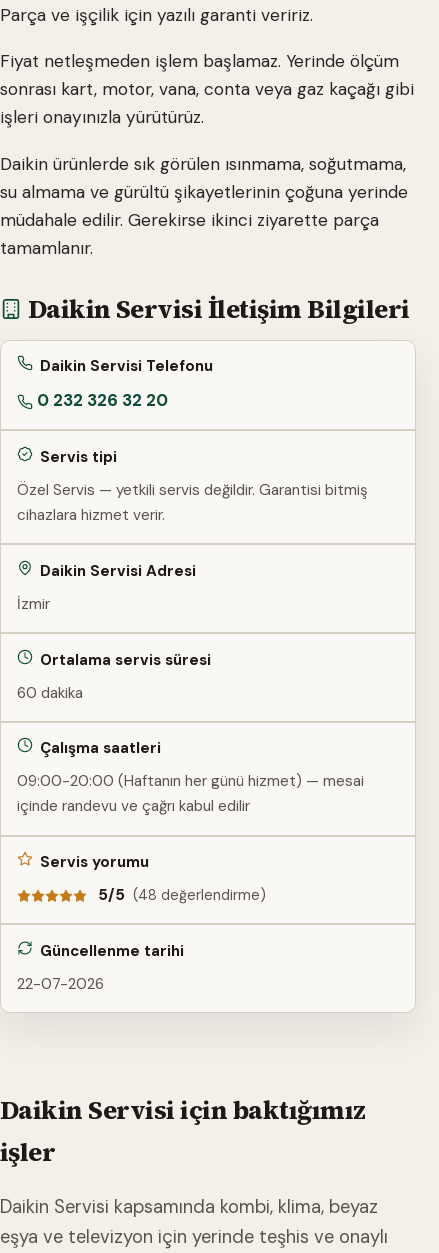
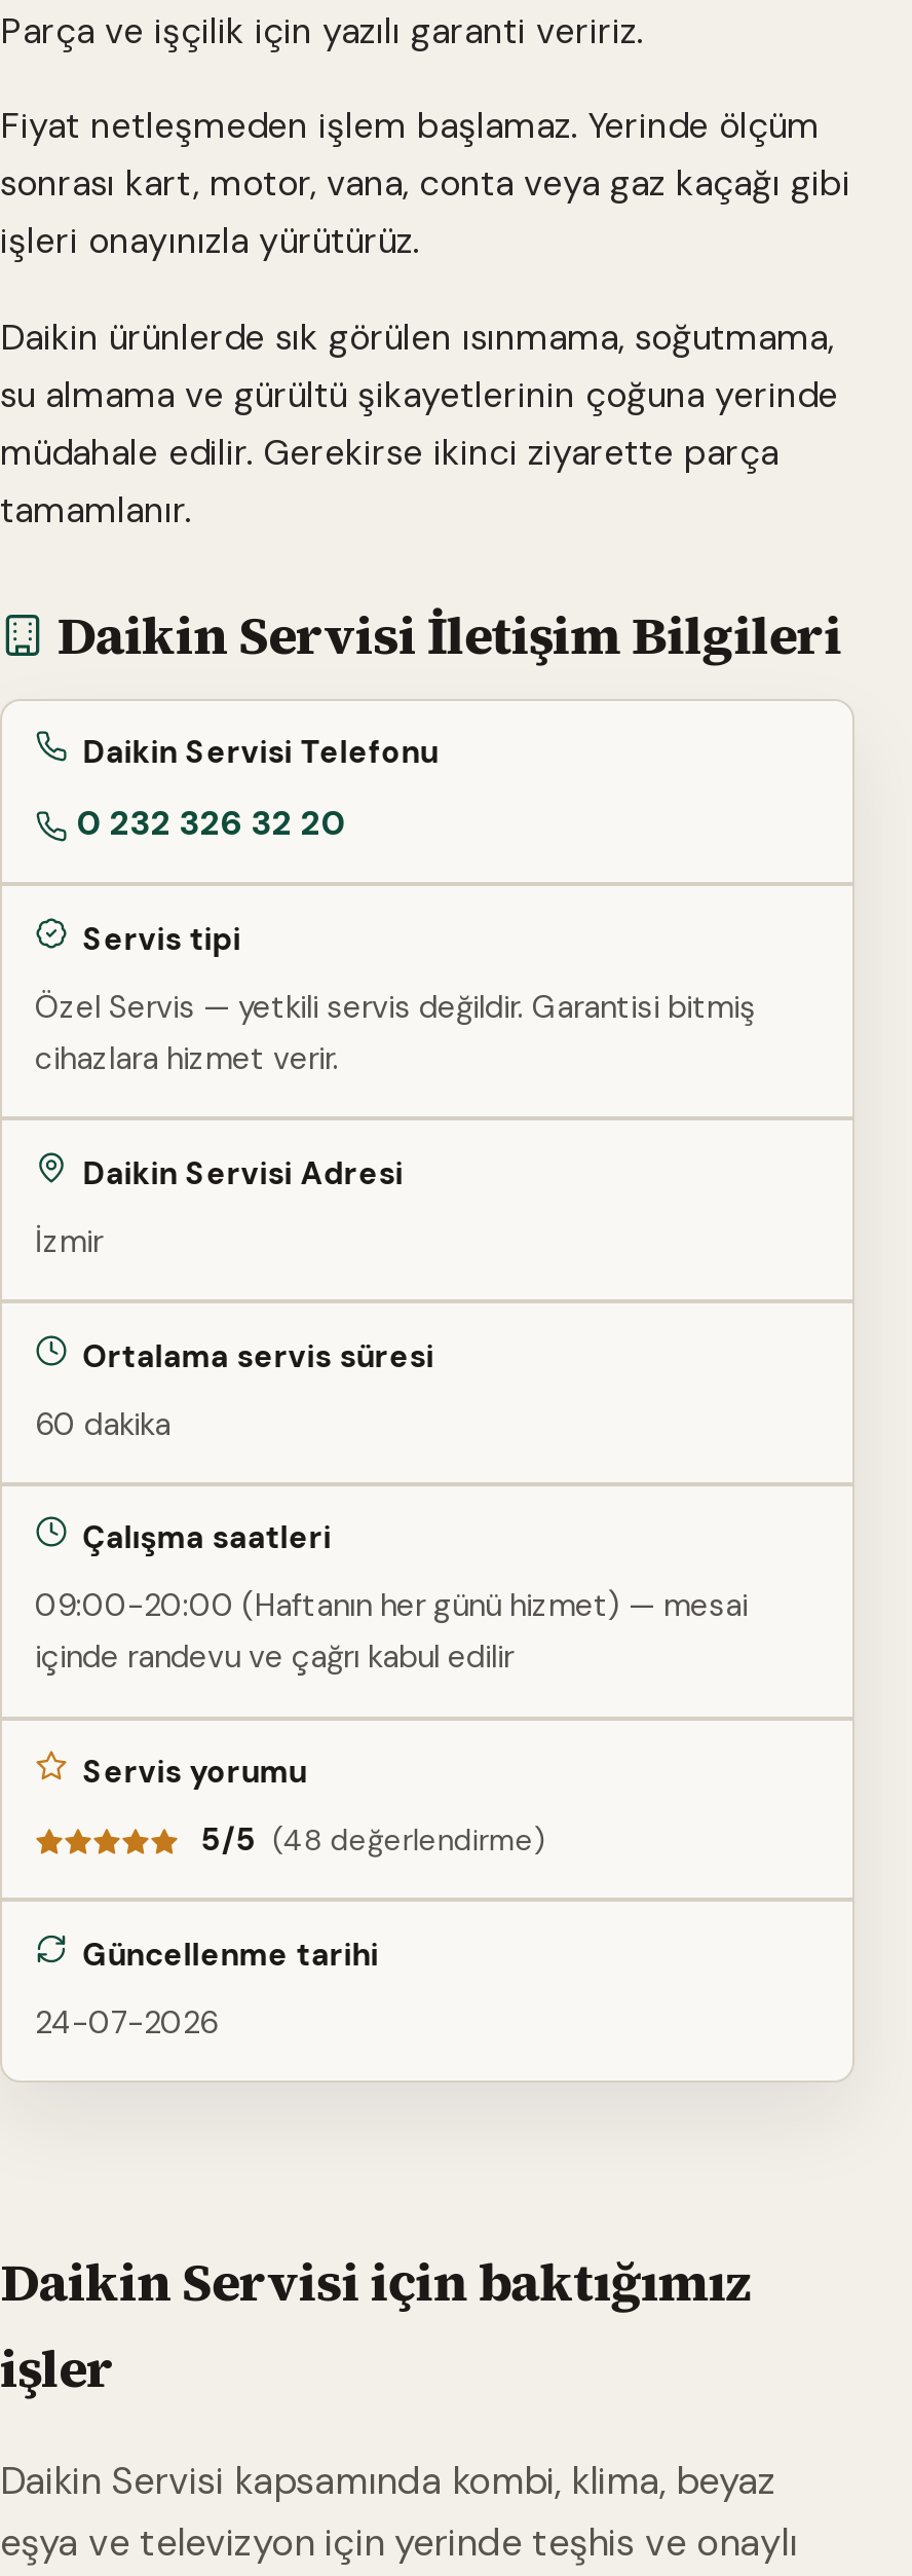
[17,974,104,994] 22-07-2026 -> [35,2002,218,2044] 24-07-2026

